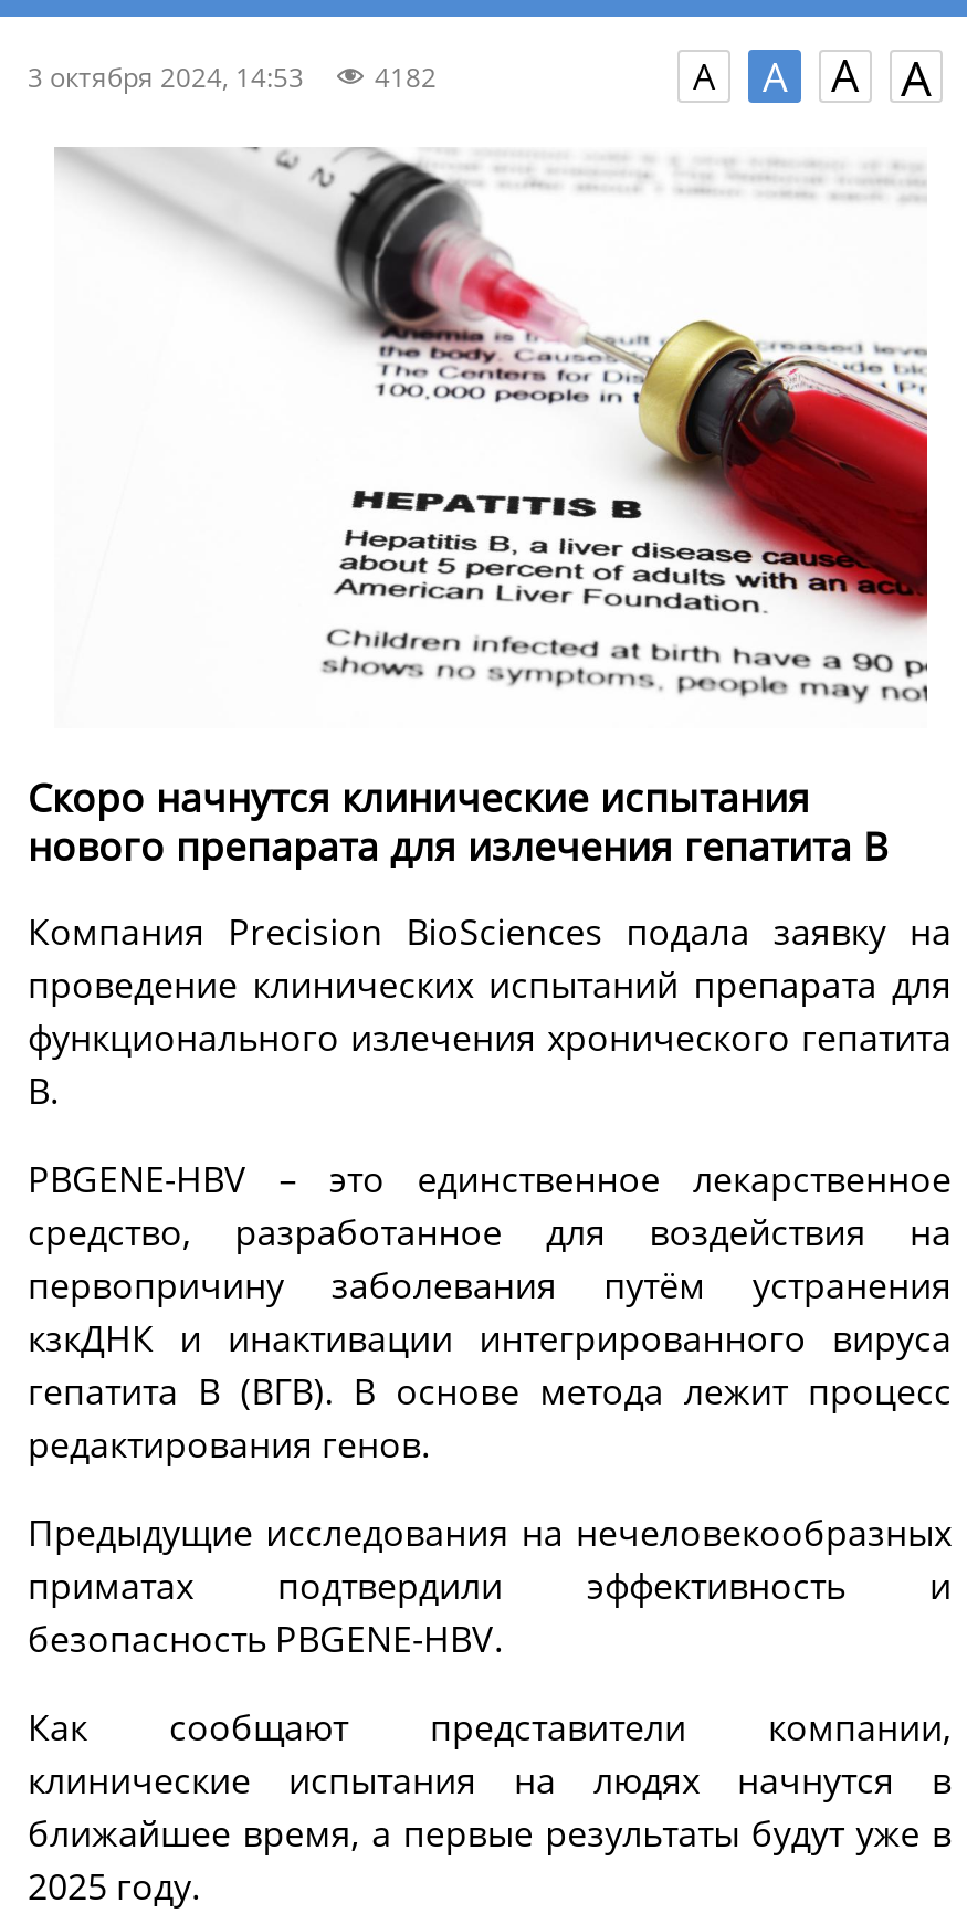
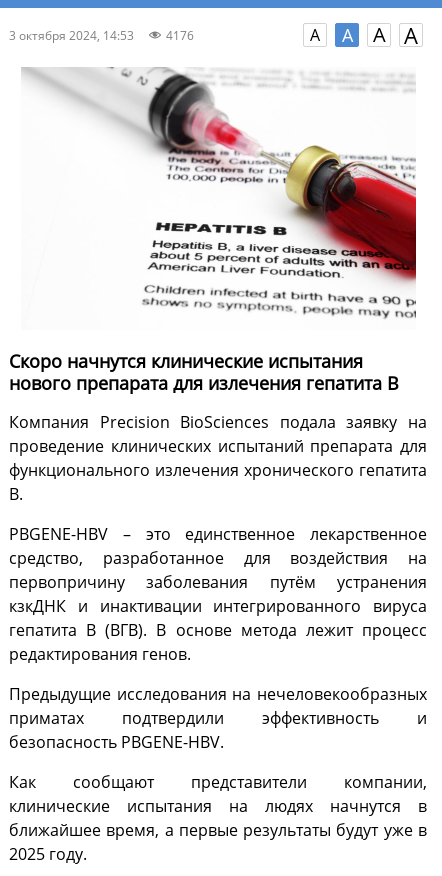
[375,57,437,95] 4182 -> [166,26,194,43] 4176

